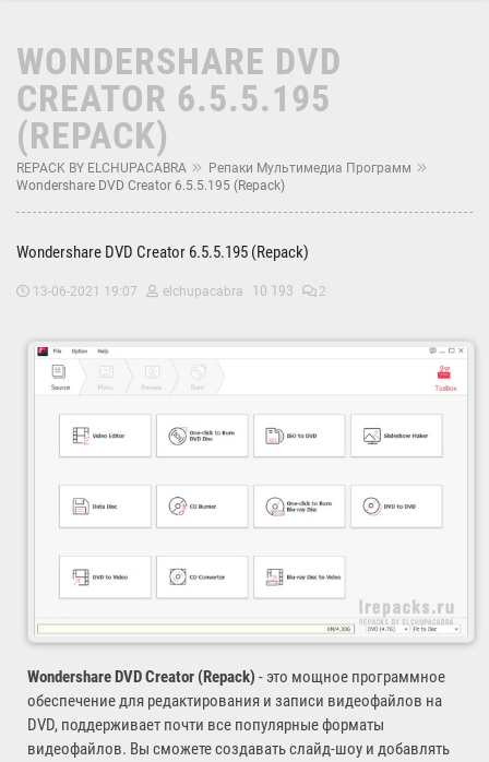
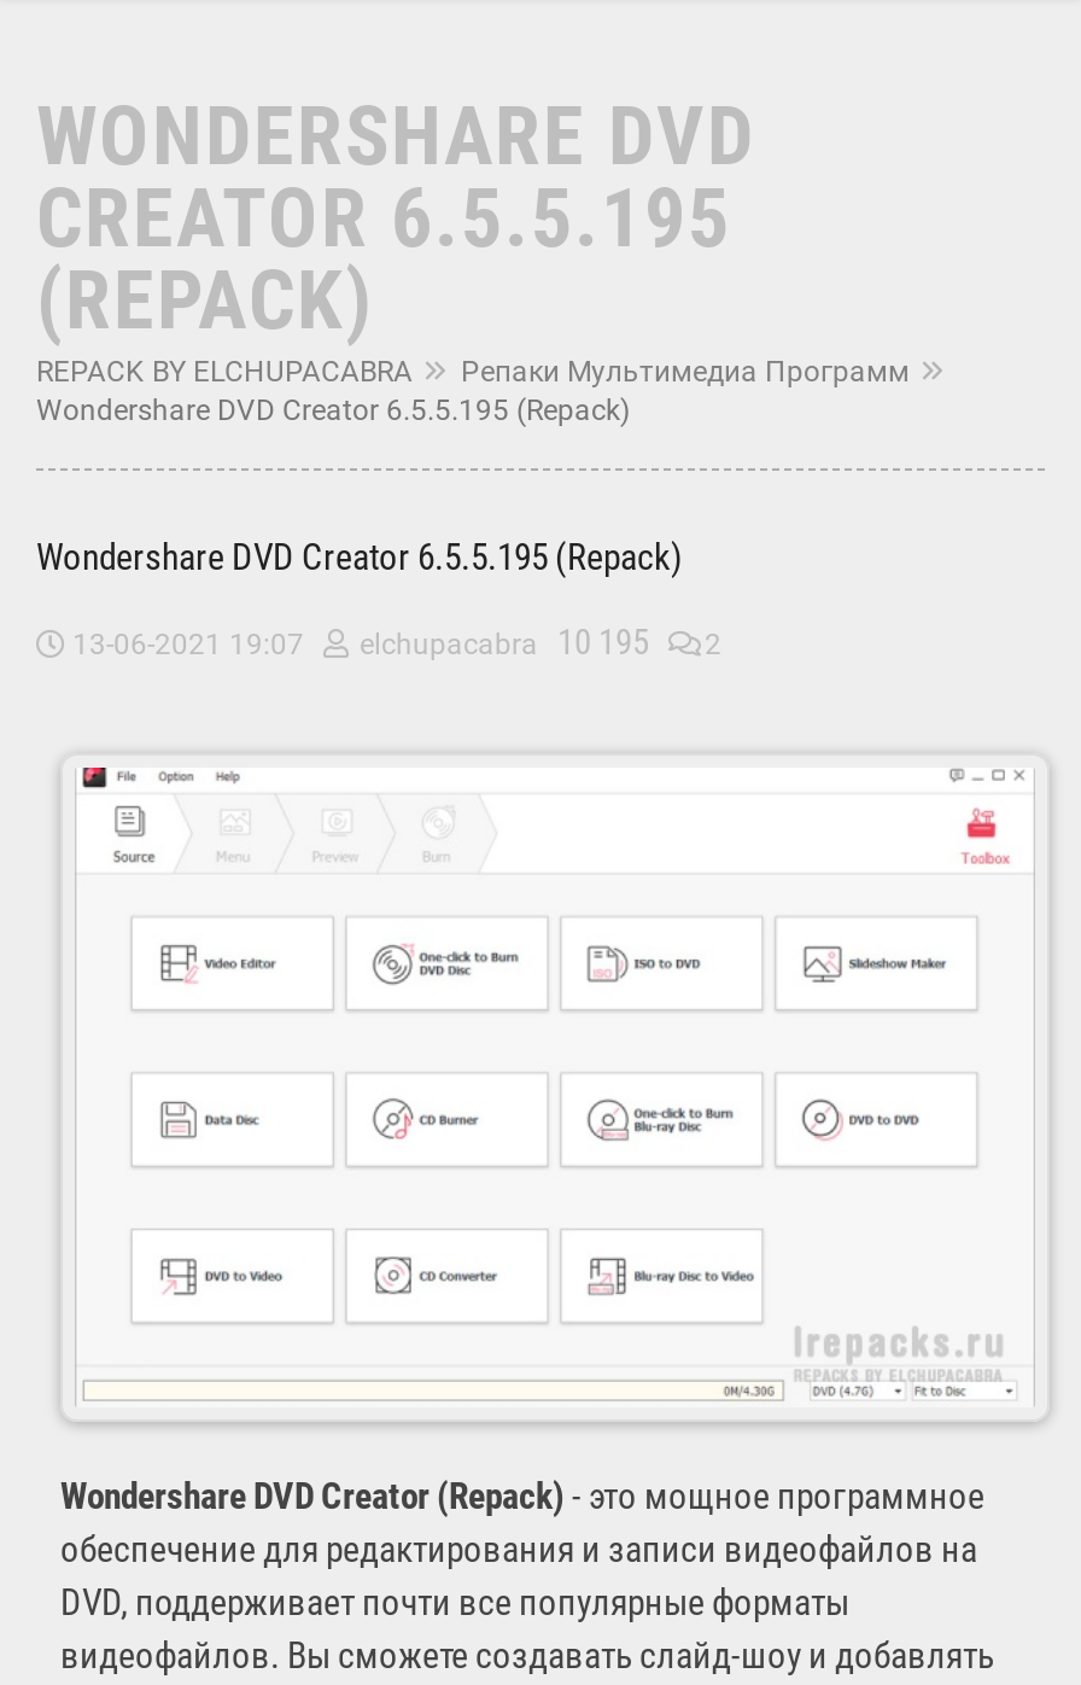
[163,281,294,300] elchupacabra 10 193 -> [360,622,649,663] elchupacabra 10 195

